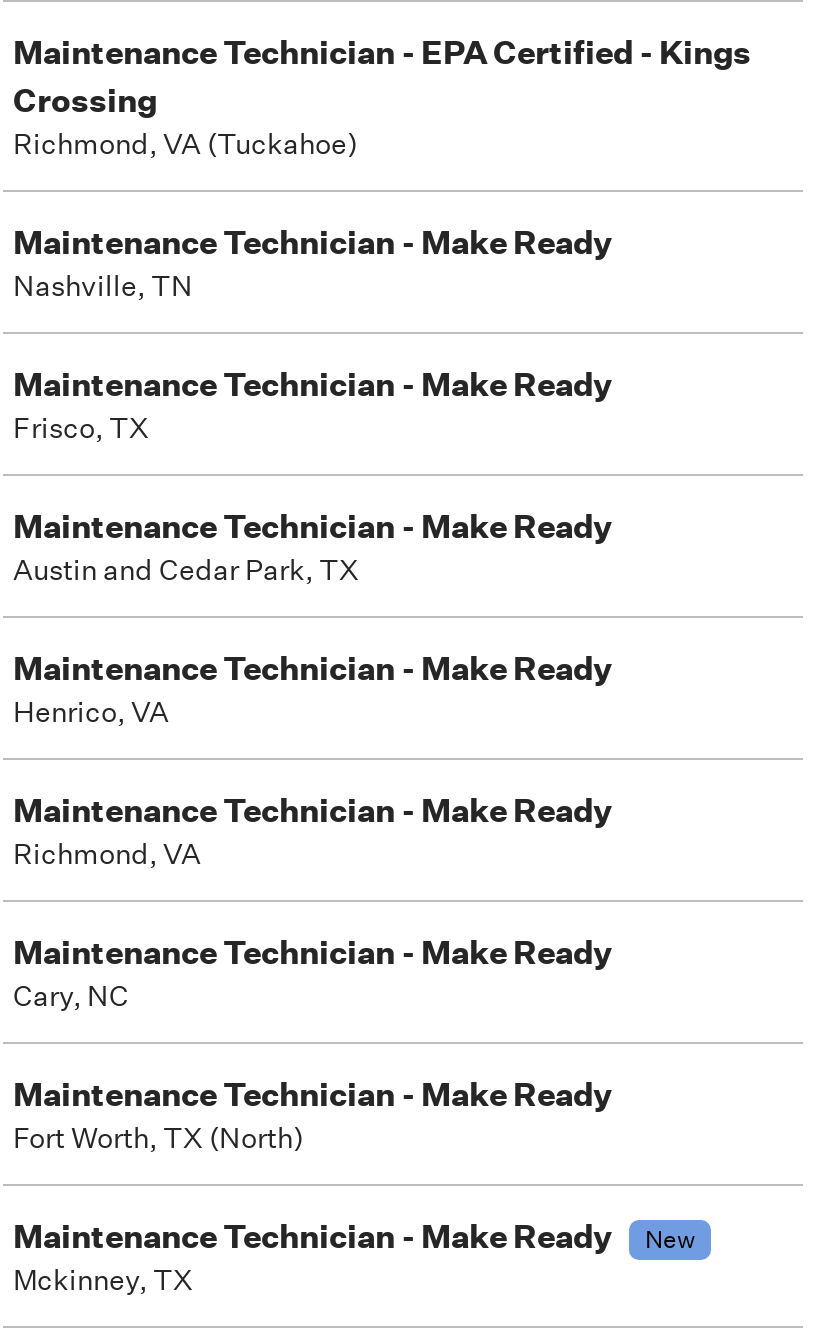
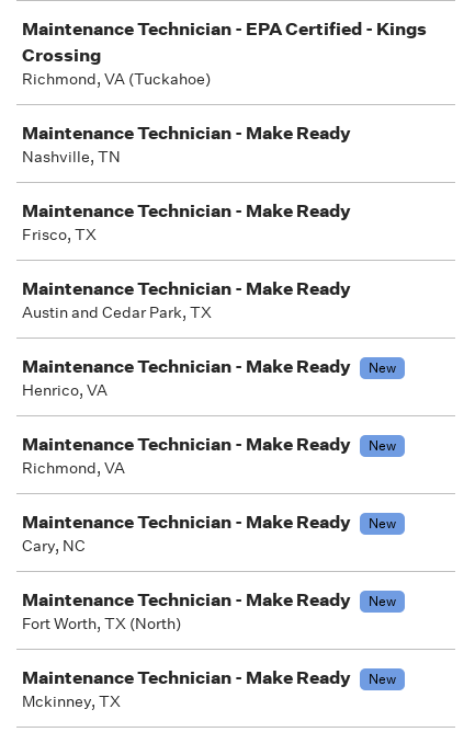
none -> [369,358,396,377] New
none -> [369,436,396,455] New
none -> [369,514,396,533] New
none -> [369,592,396,610] New

